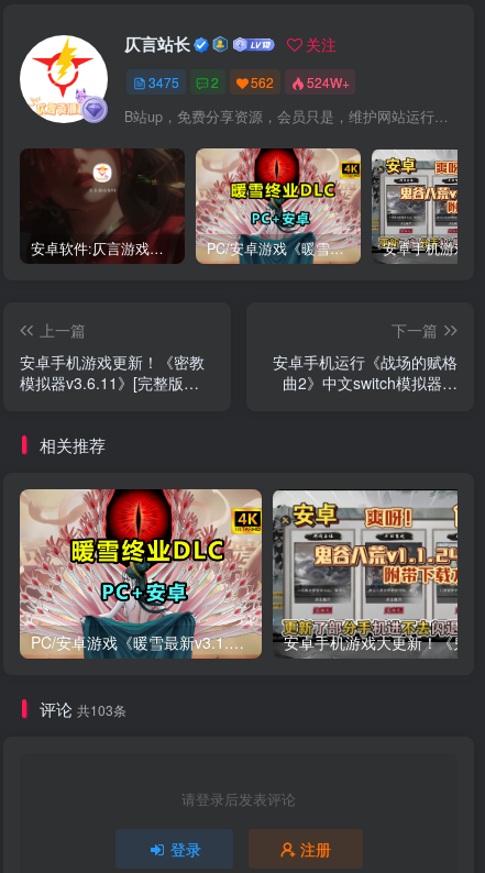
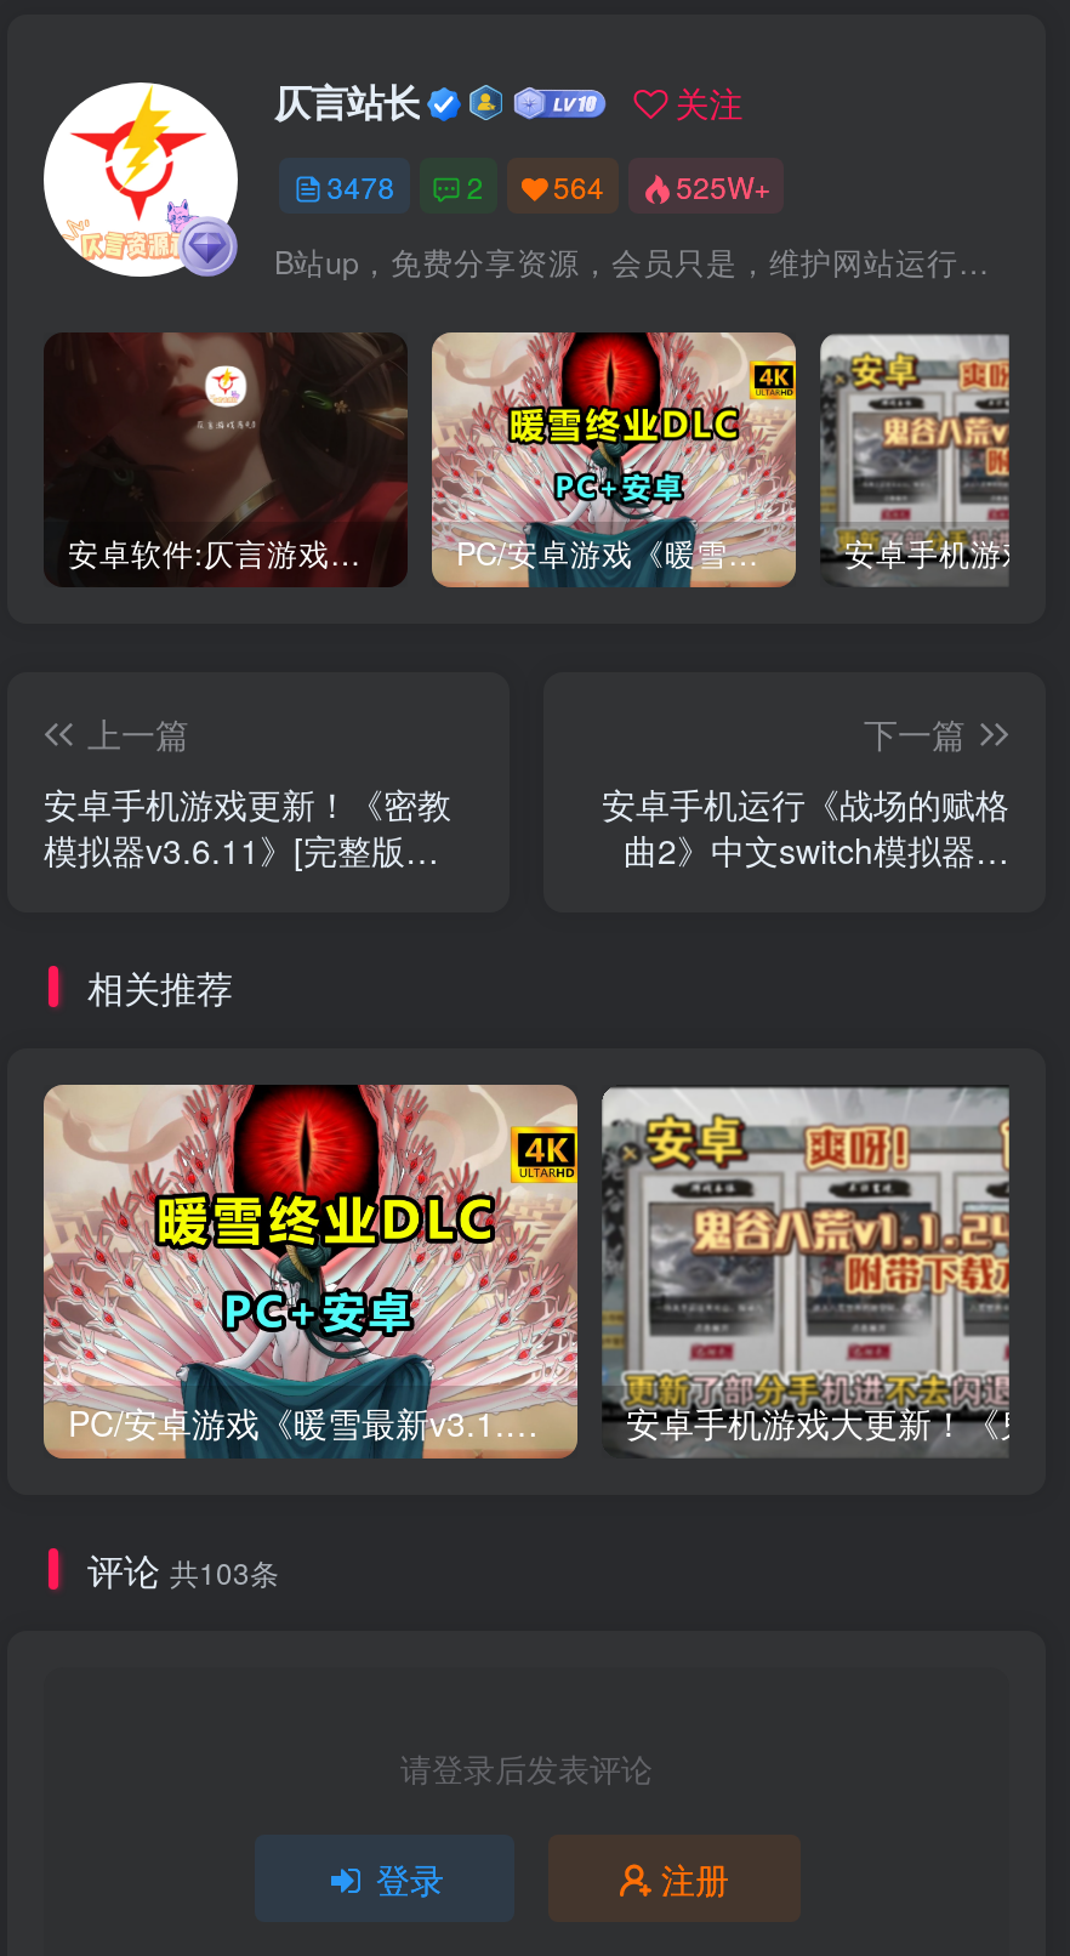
[148,73,179,91] 3475 -> [327,165,395,207] 3478
[251,73,349,91] 562 | 524W+ -> [553,165,771,207] 564 | 525W+

